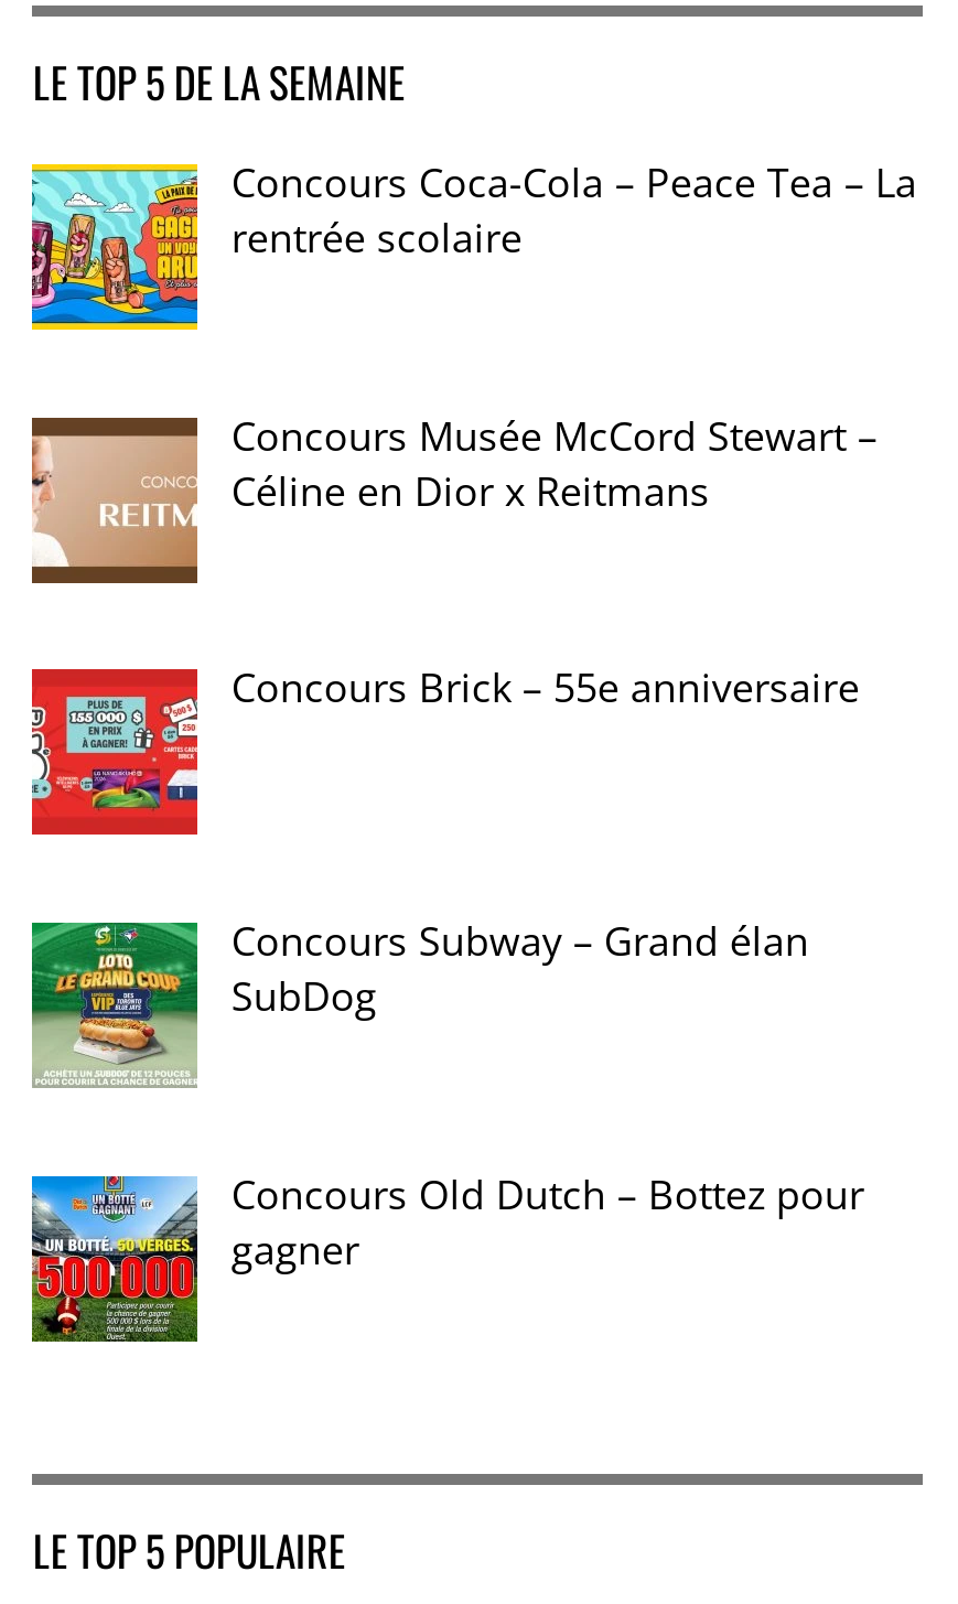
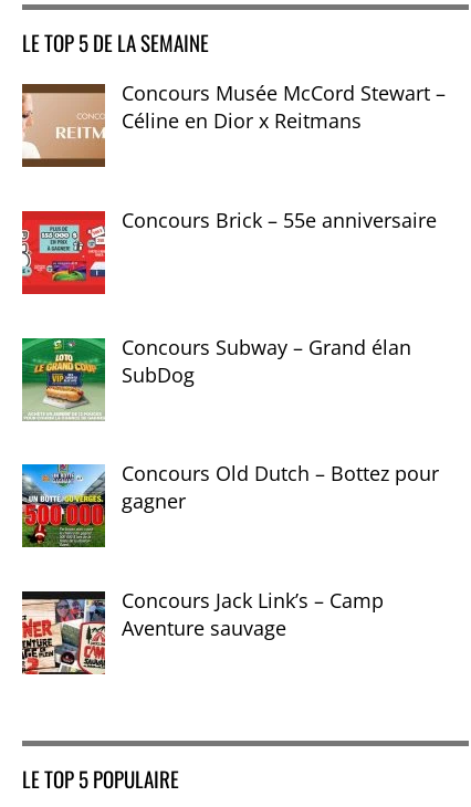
[30,155,917,332] [image] | Concours Coca-Cola – Peace Tea – La | rentrée scolaire -> none
moved [28,409,877,1276] -> [20,80,446,515]: [image] | Concours Musée McCord Stewart – | Céline en Dior x Reitmans | Concours Brick – 55e anniversaire | Concours Subway – Grand élan | SubDog | Concours Old Dutch – Bottez pour | gagner
none -> [21,587,384,675] [image] | Concours Jack Link’s – Camp | Aventure sauvage

